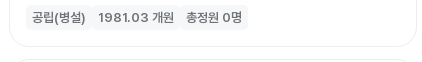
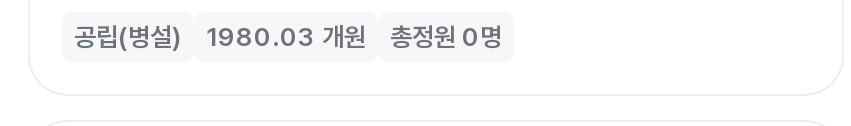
[32,10,242,25] 공립(병설) 1981.03 개원 총정원 0명 -> [74,22,502,52] 공립(병설) 1980.03 개원 총정원 0명

